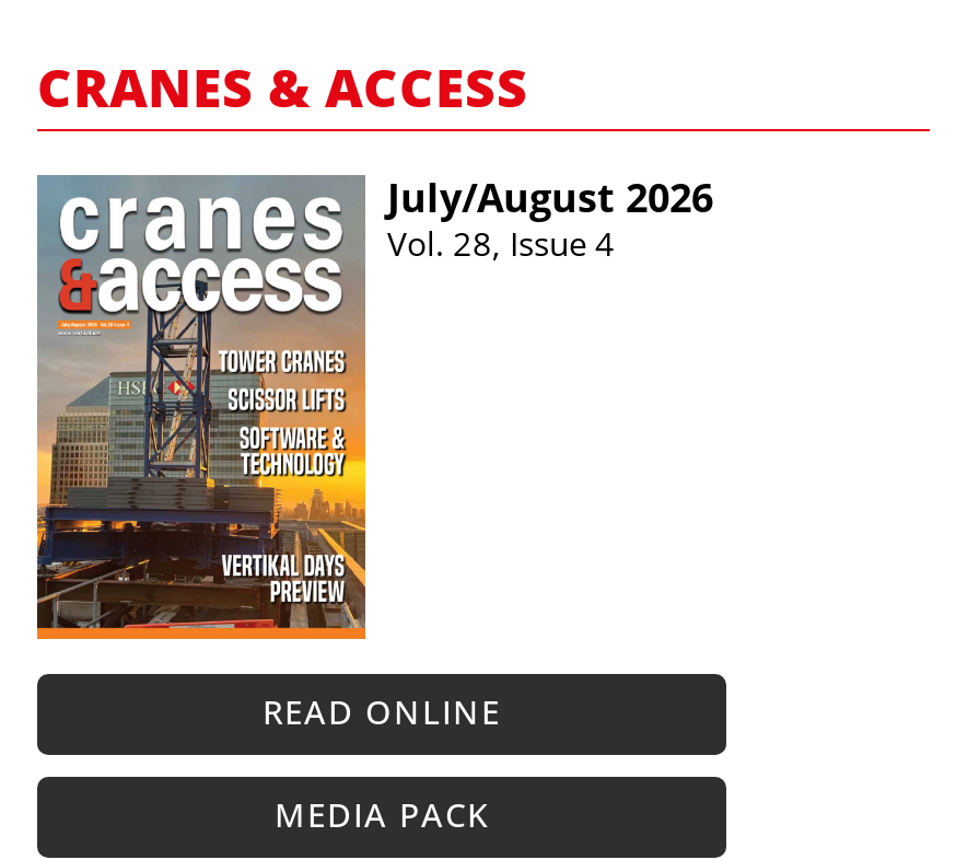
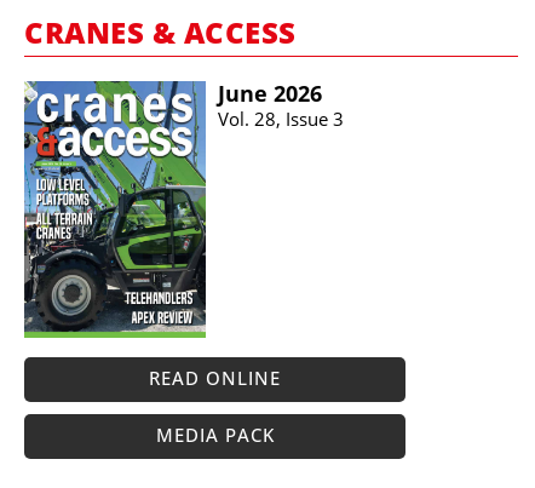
[35,170,713,641] [image] | July/August 2026 | Vol. 28, Issue 4 -> [23,78,344,339] [image] | June 2026 | Vol. 28, Issue 3

